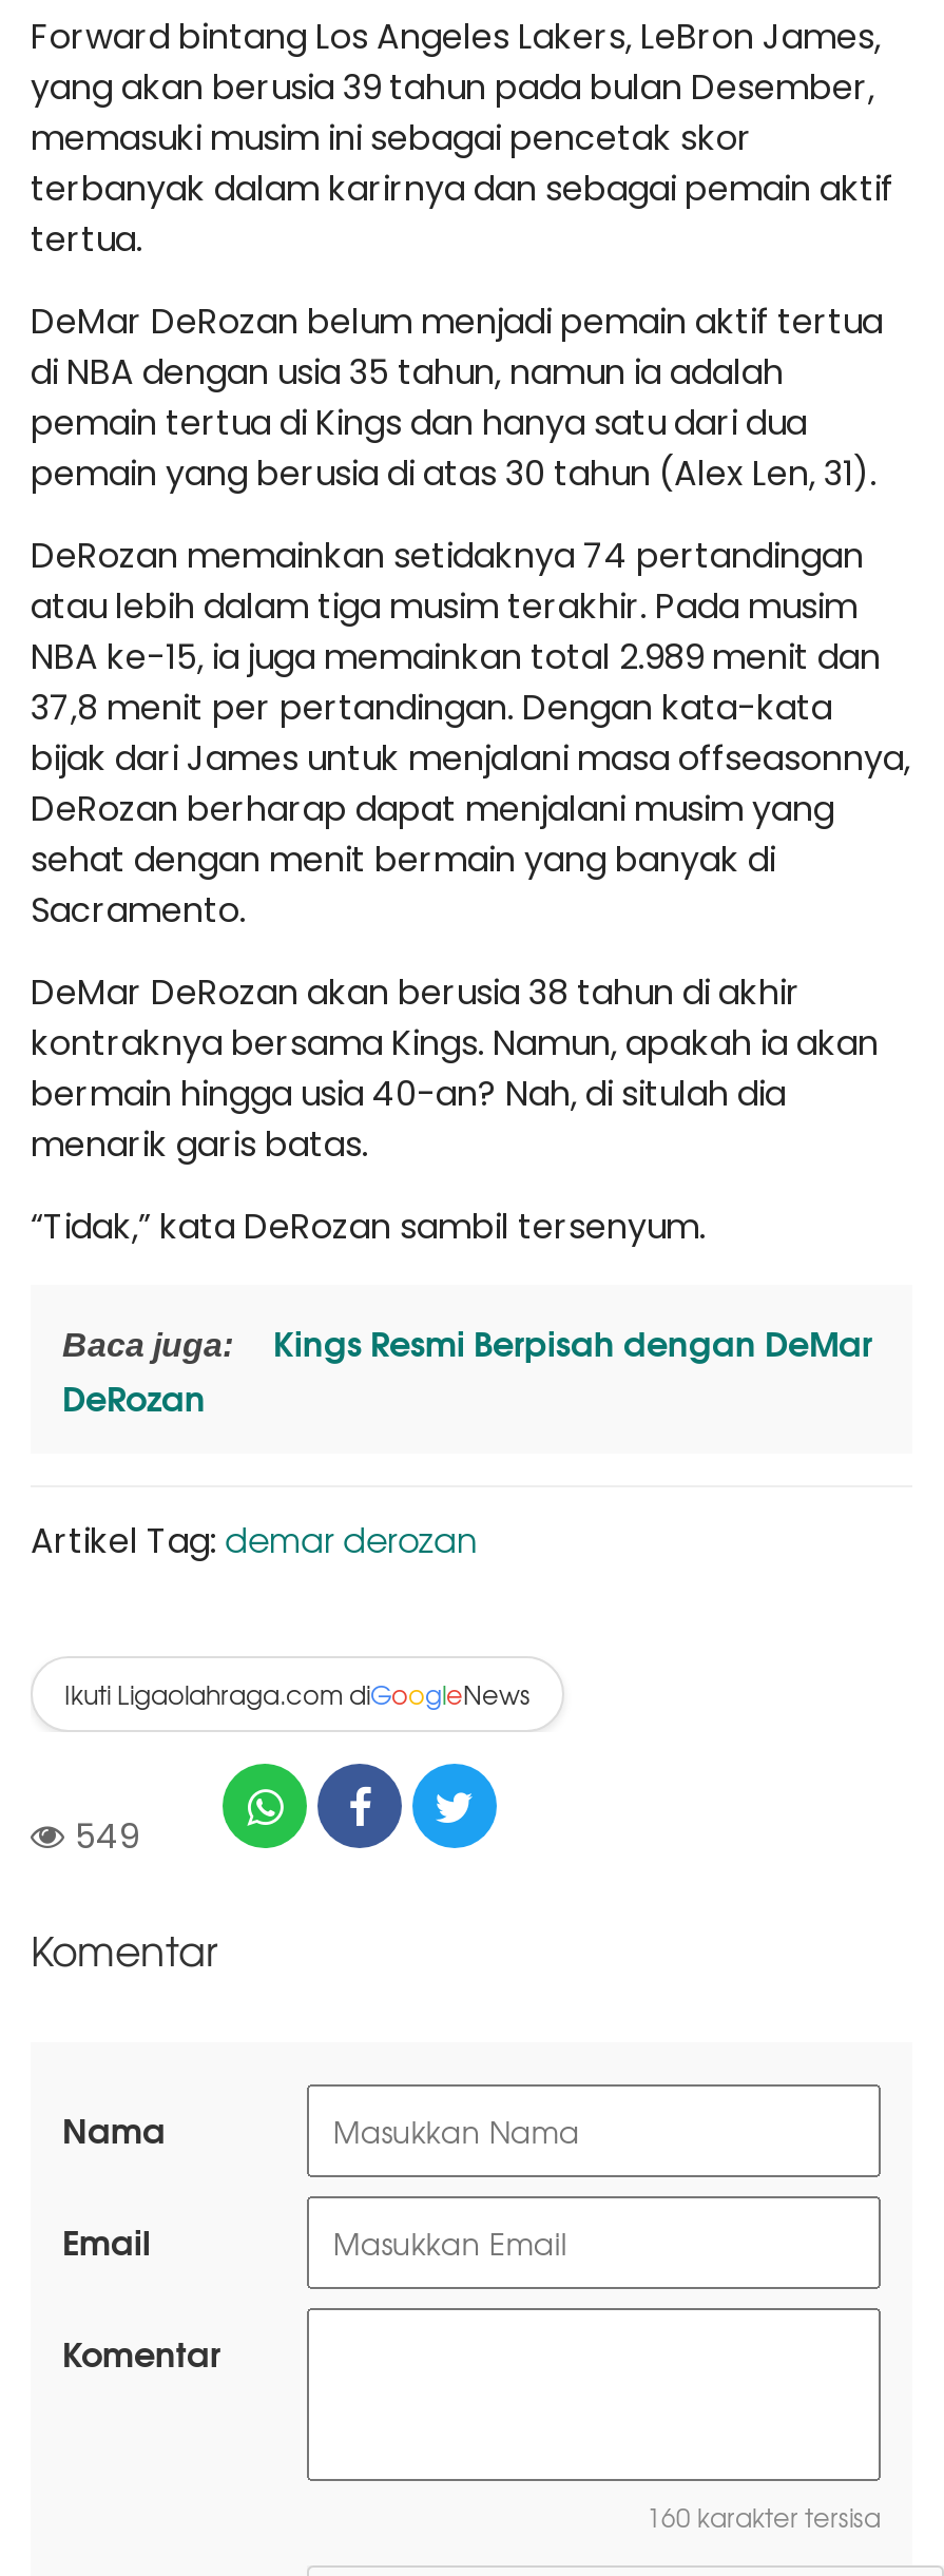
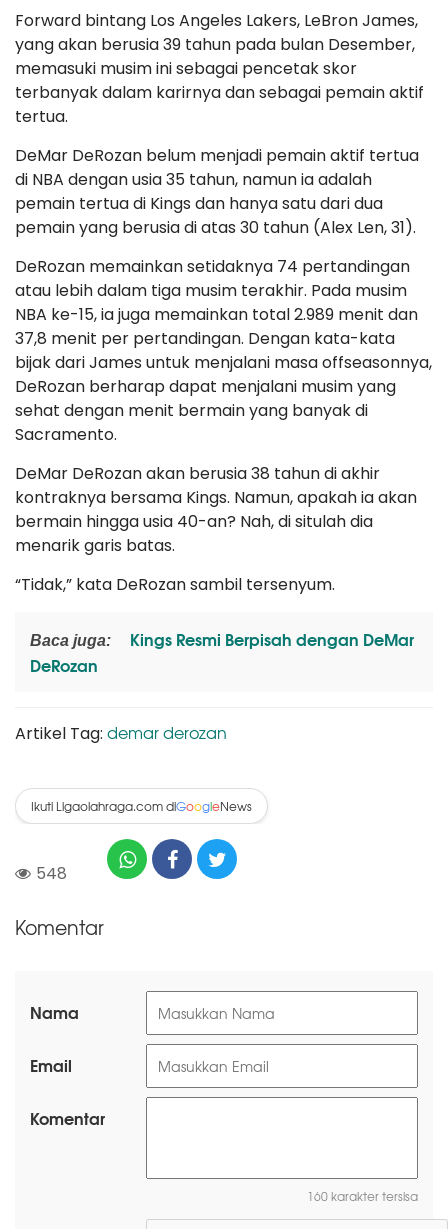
[75,1819,138,1852] 549 -> [36,865,67,881] 548

